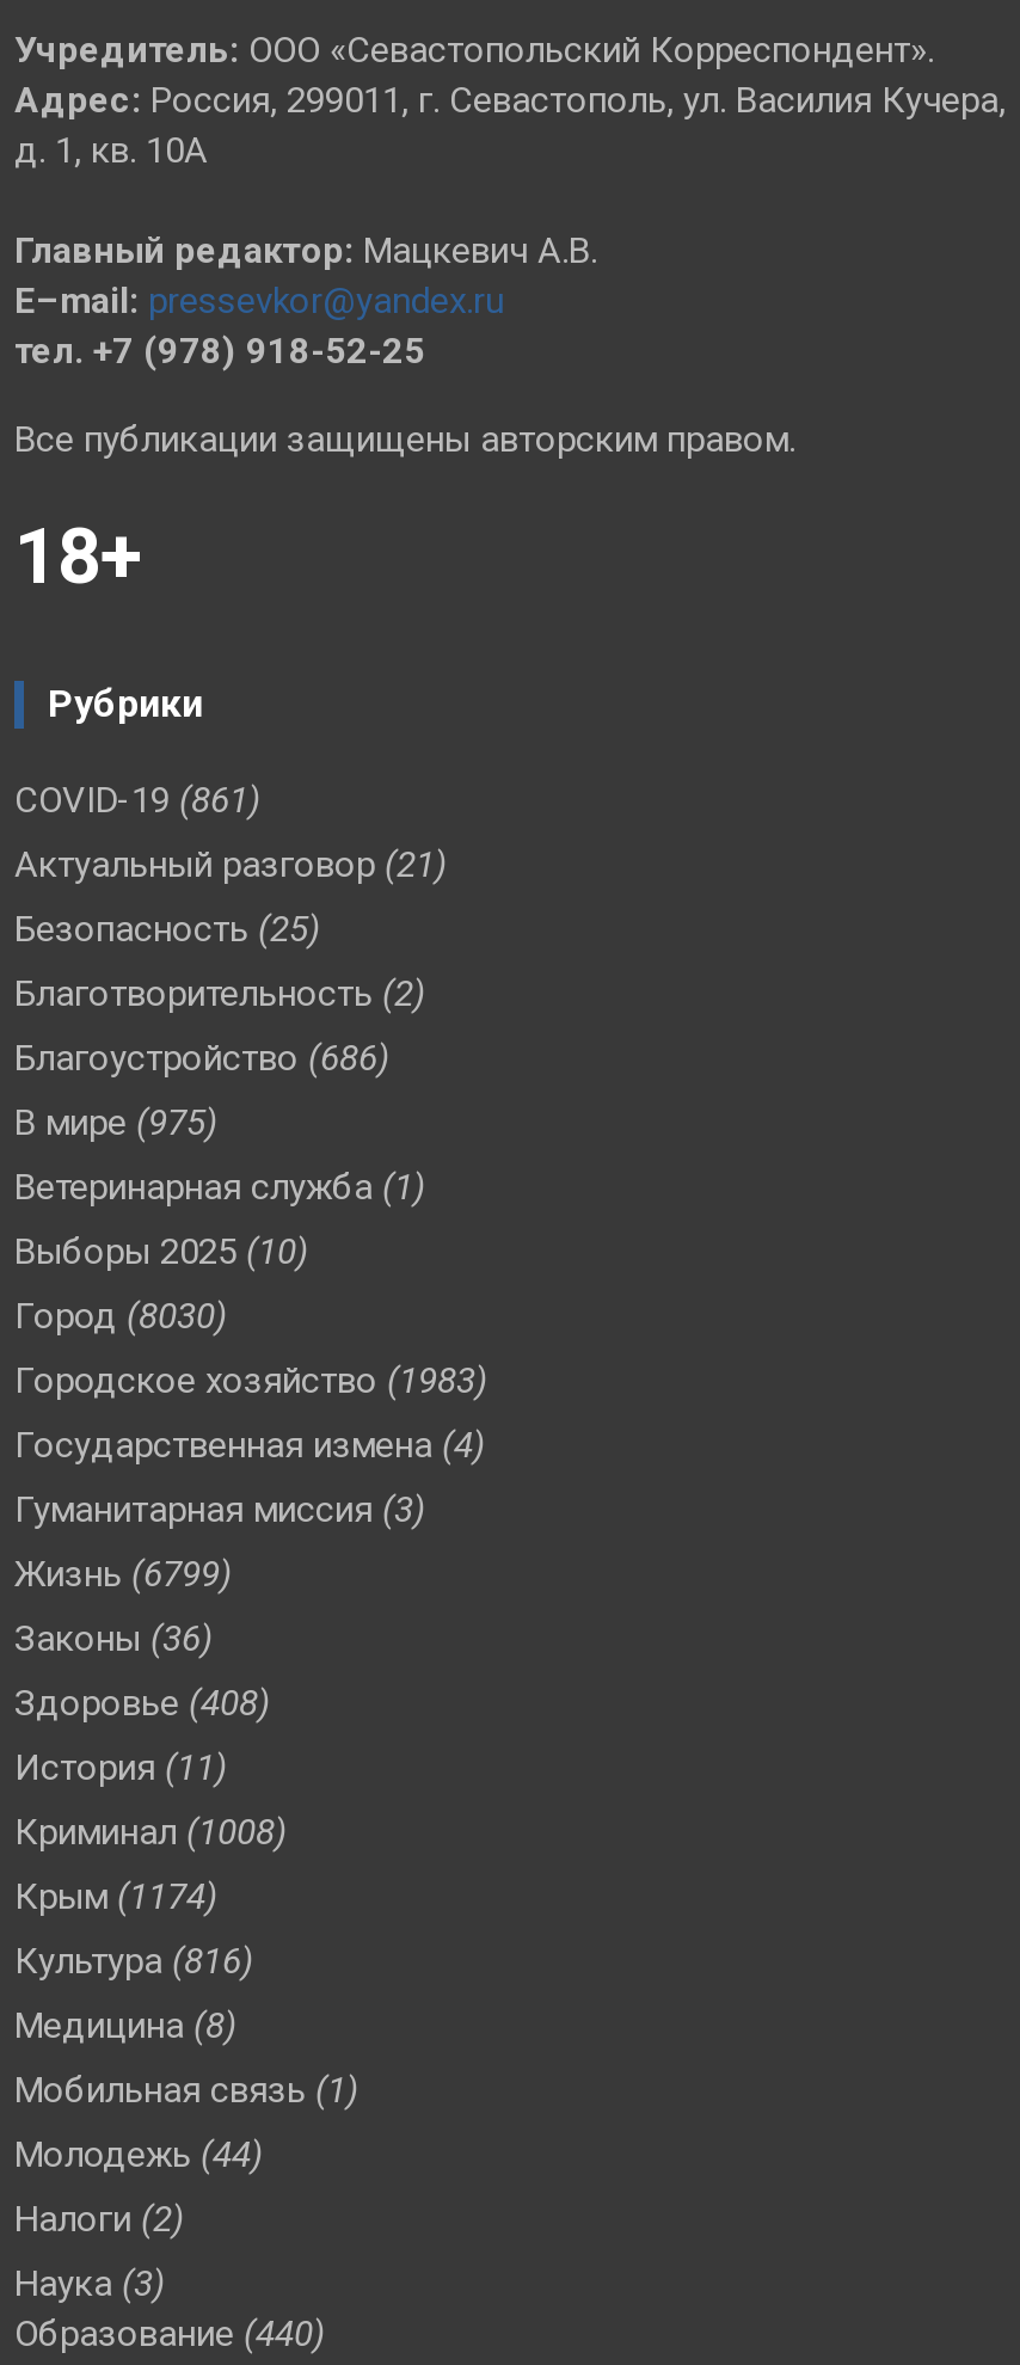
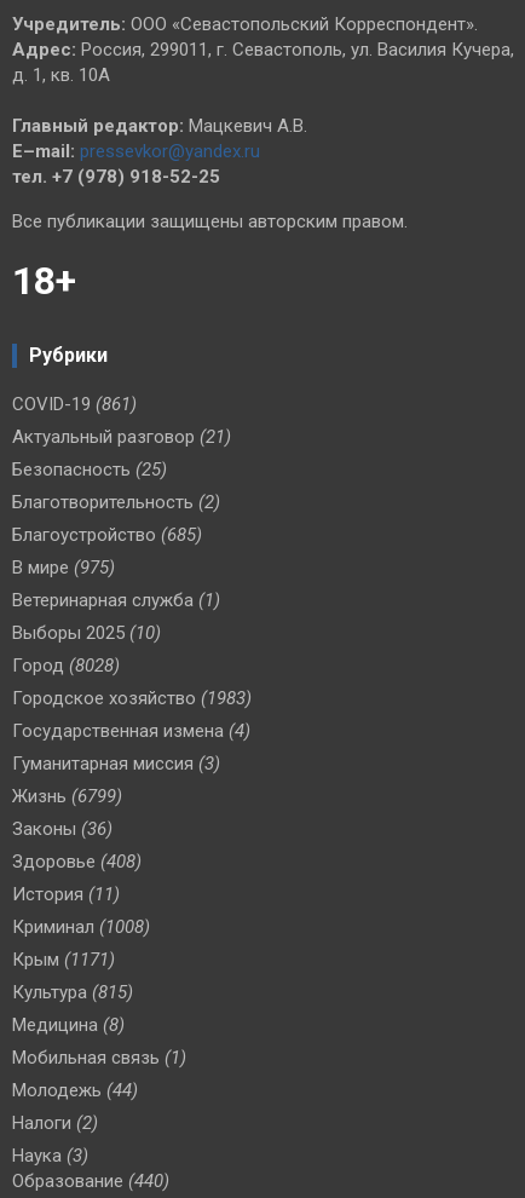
[14,1036,389,1079] Благоустройство (686) -> [12,524,202,546] Благоустройство (685)
[14,1294,227,1337] Город (8030) -> [12,654,120,676] Город (8028)
[14,1875,217,1918] Крым (1174) -> [12,948,115,970] Крым (1171)
[14,1939,253,1982] Культура (816) -> [12,981,133,1003] Культура (815)

